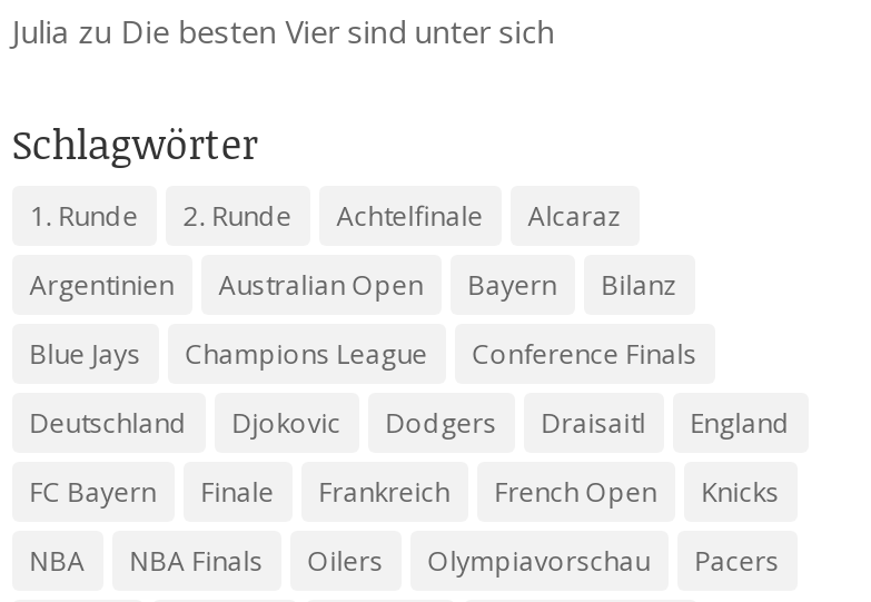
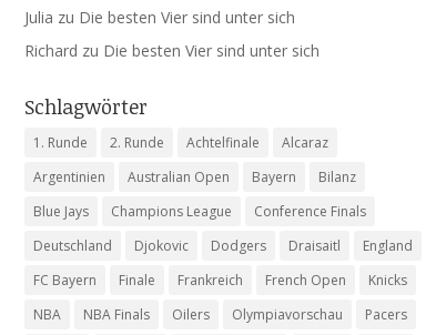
none -> [24,40,319,61] Richard zu Die besten Vier sind unter sich

